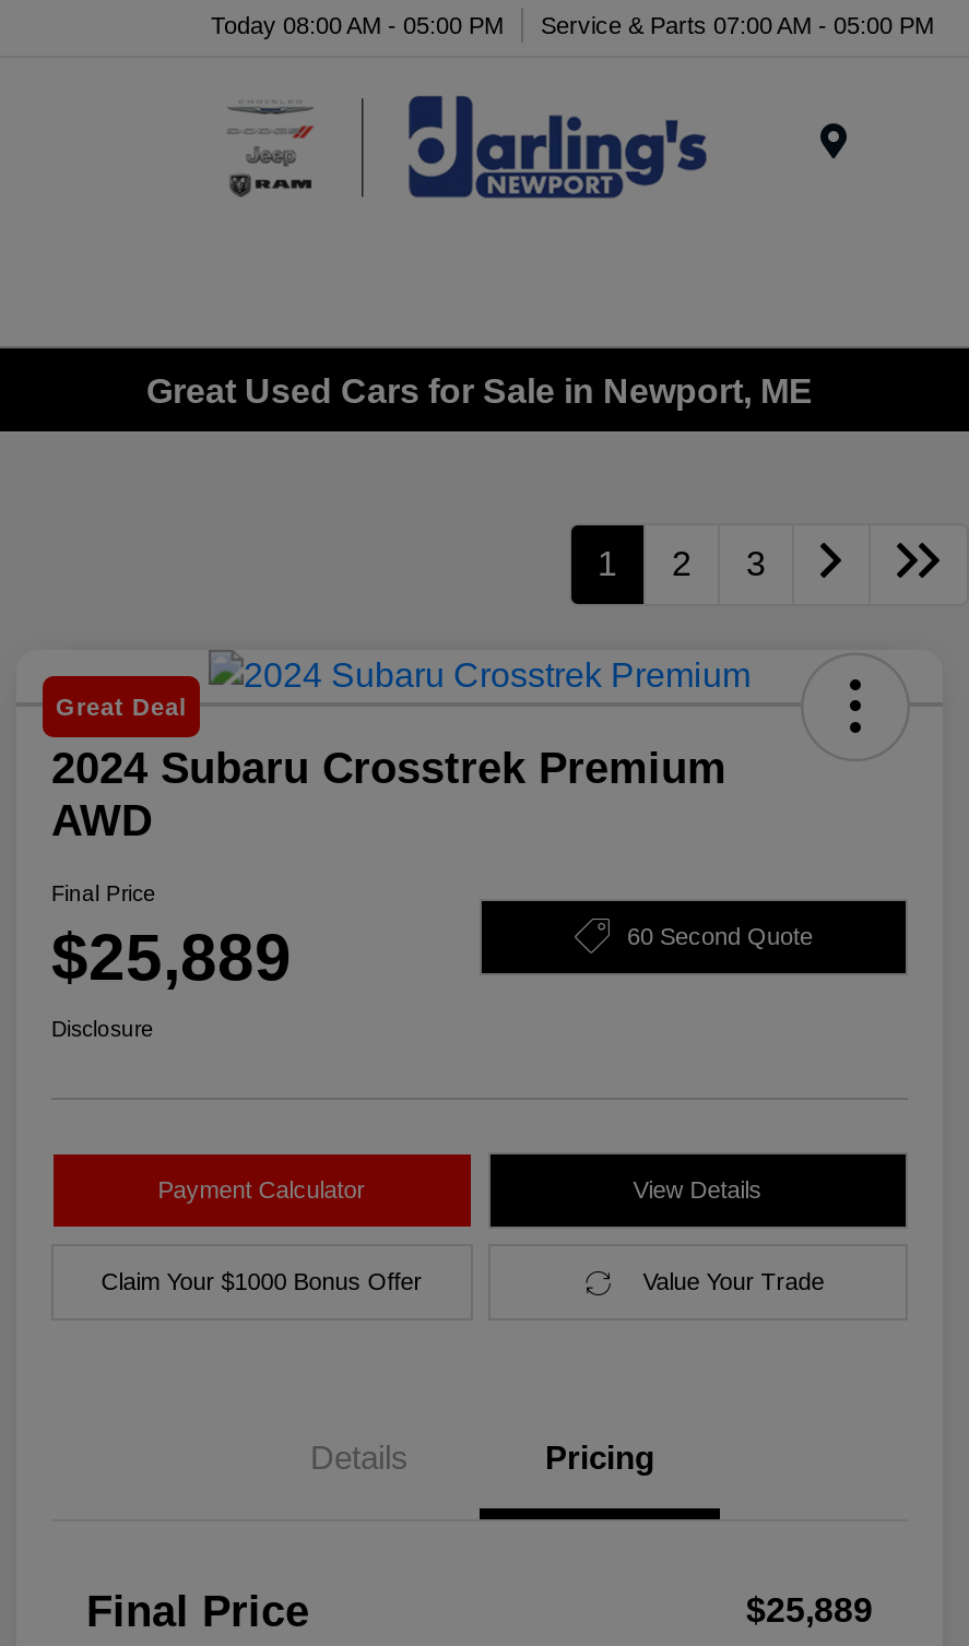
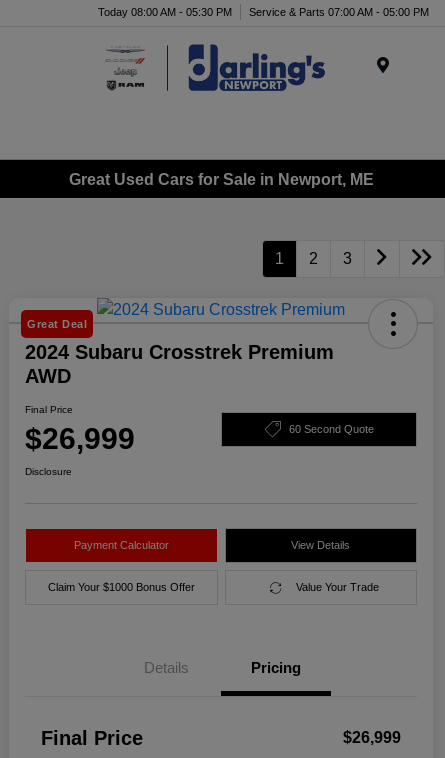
[211,11,934,37] Today 08:00 AM - 05:00 PM Service & Parts 07:00 AM - 05:00 PM -> [98,5,429,17] Today 08:00 AM - 05:30 PM Service & Parts 07:00 AM - 05:00 PM
[51,921,292,993] $25,889 -> [25,422,135,455] $26,999
[746,1592,873,1629] $25,889 -> [343,729,401,746] $26,999

